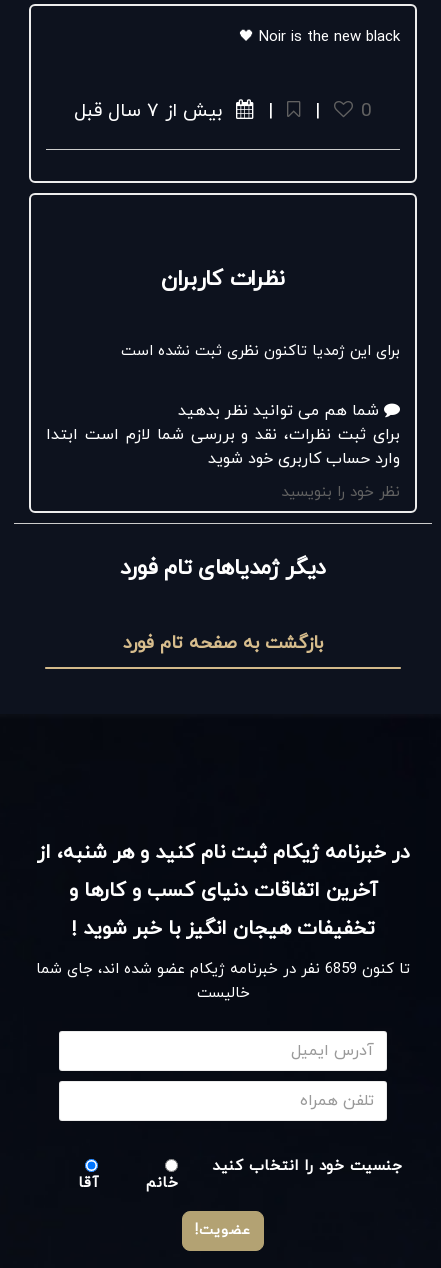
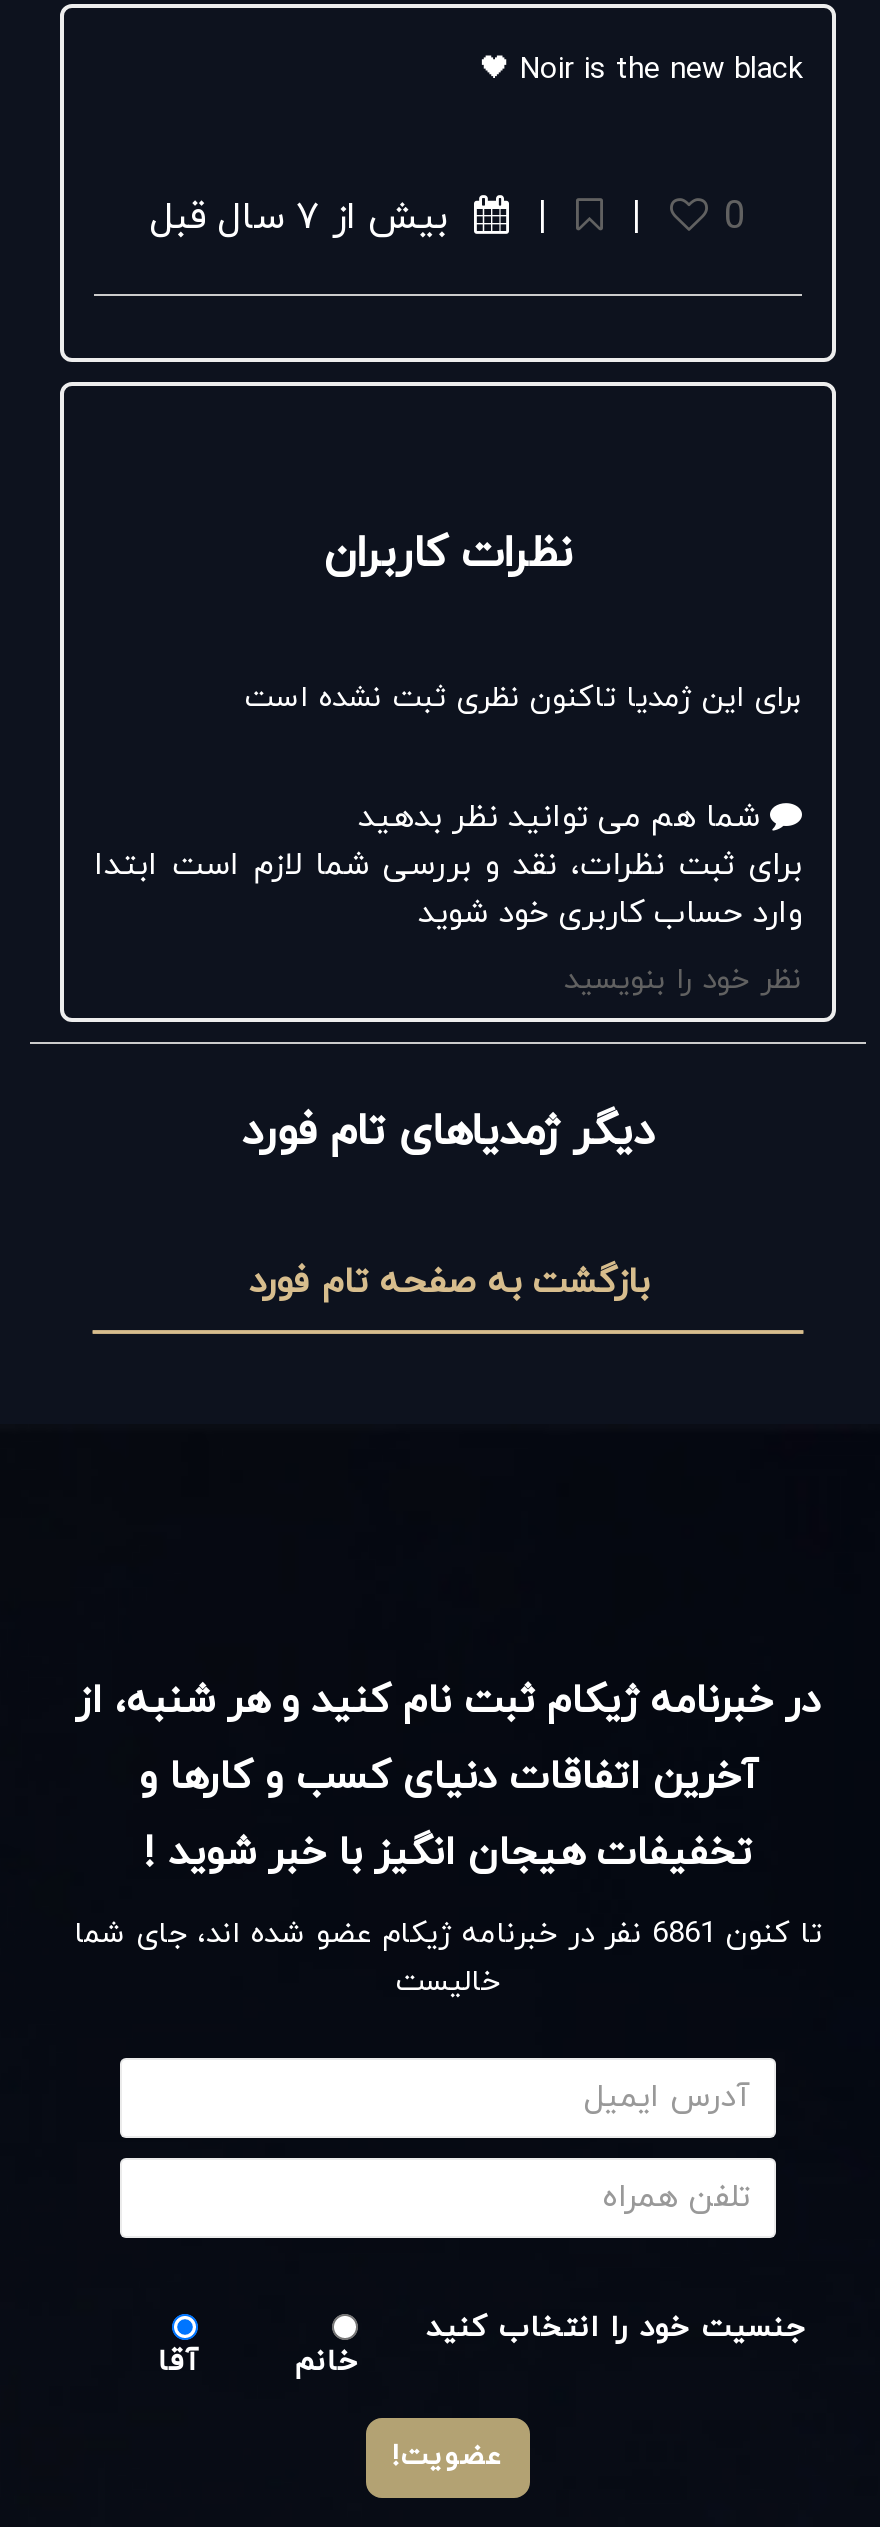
[36,959,410,980] تا کنون 6859 نفر در خبرنامه ژیکام عضو شده اند، جای شما -> [74,1914,822,1956] تا کنون 6861 نفر در خبرنامه ژیکام عضو شده اند، جای شما

